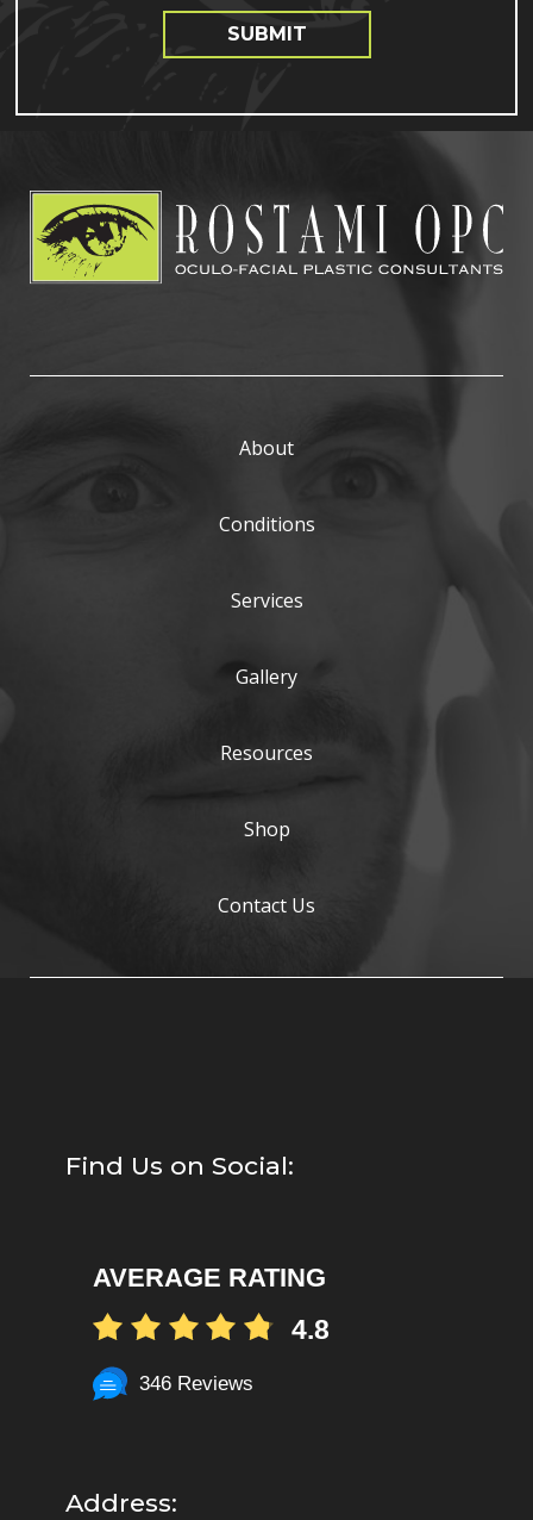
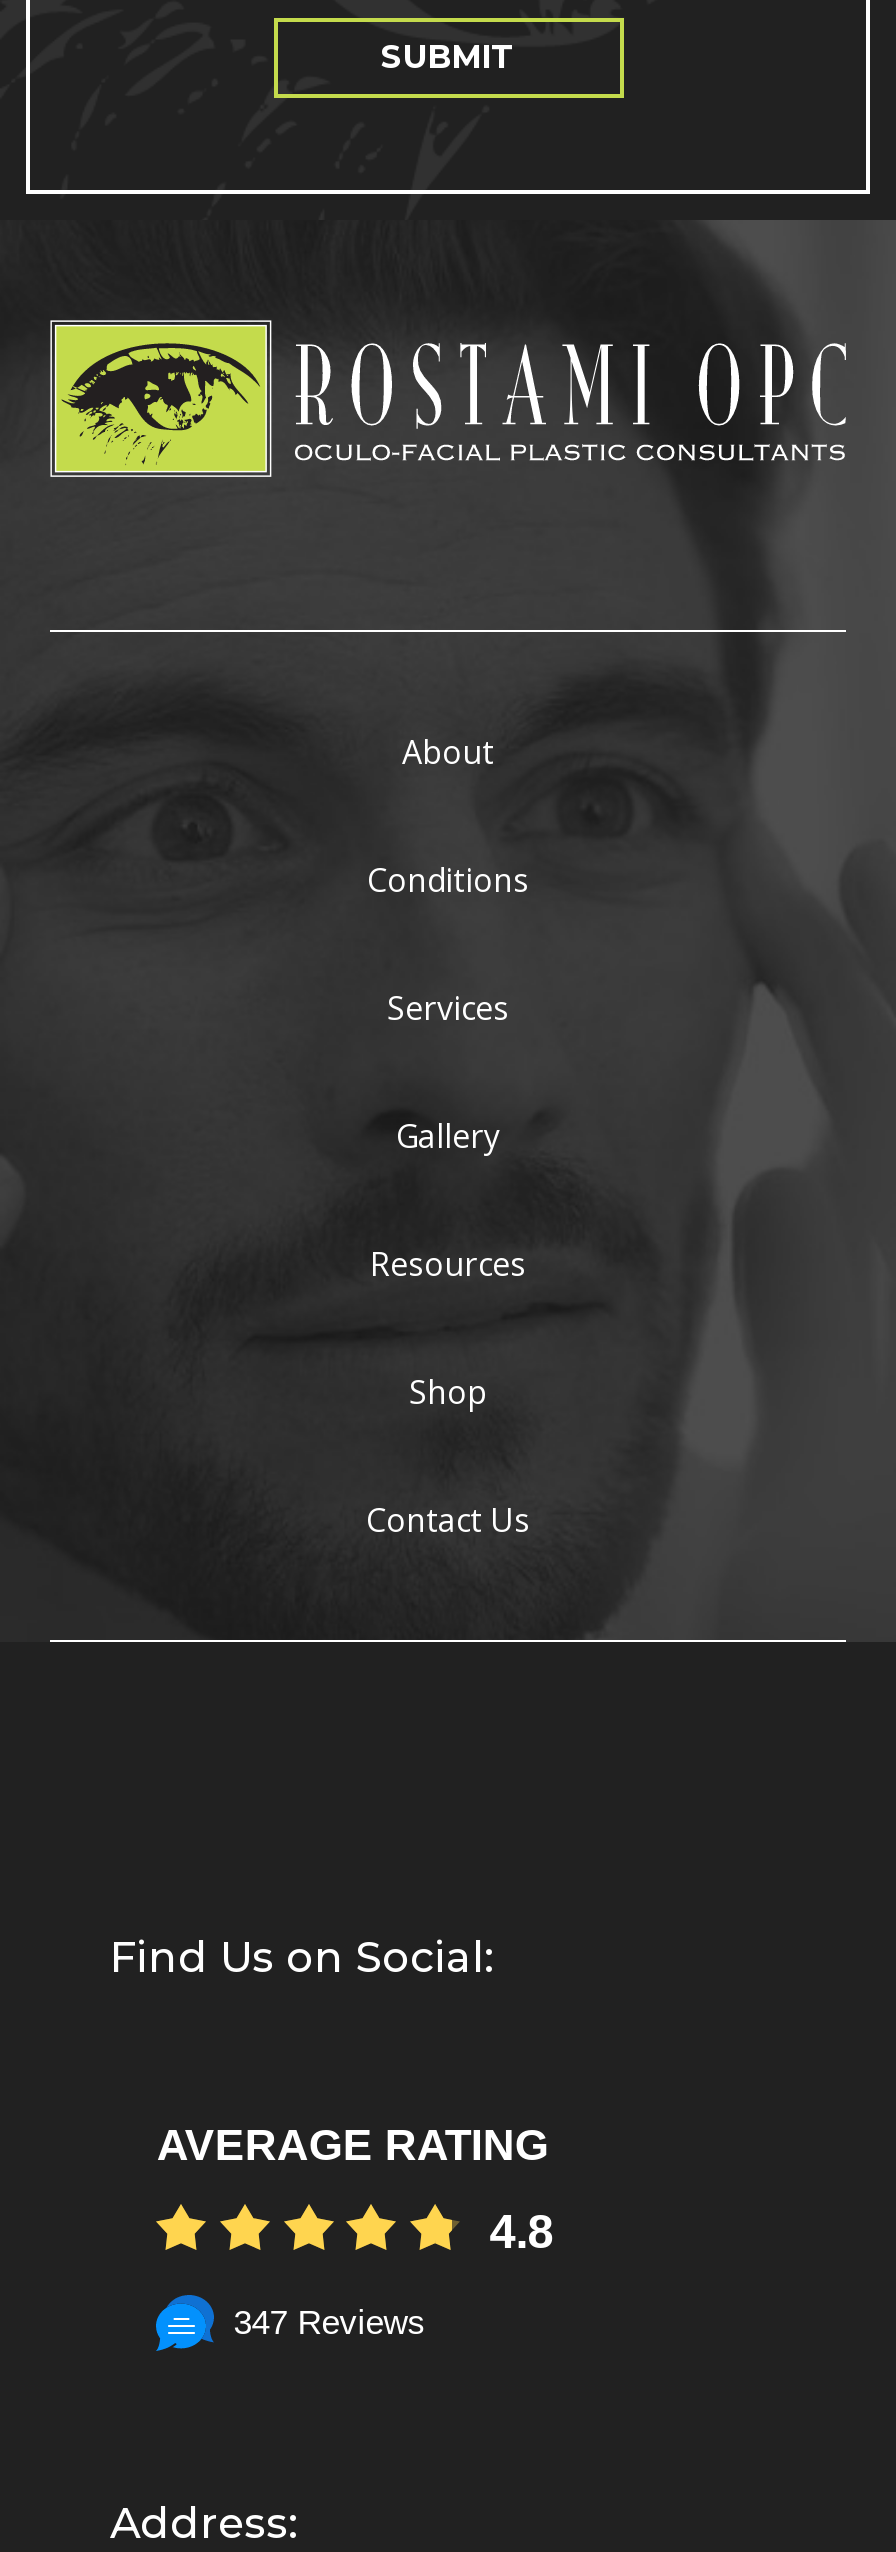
[139,1372,253,1395] 346 Reviews -> [233,2304,425,2342] 347 Reviews

